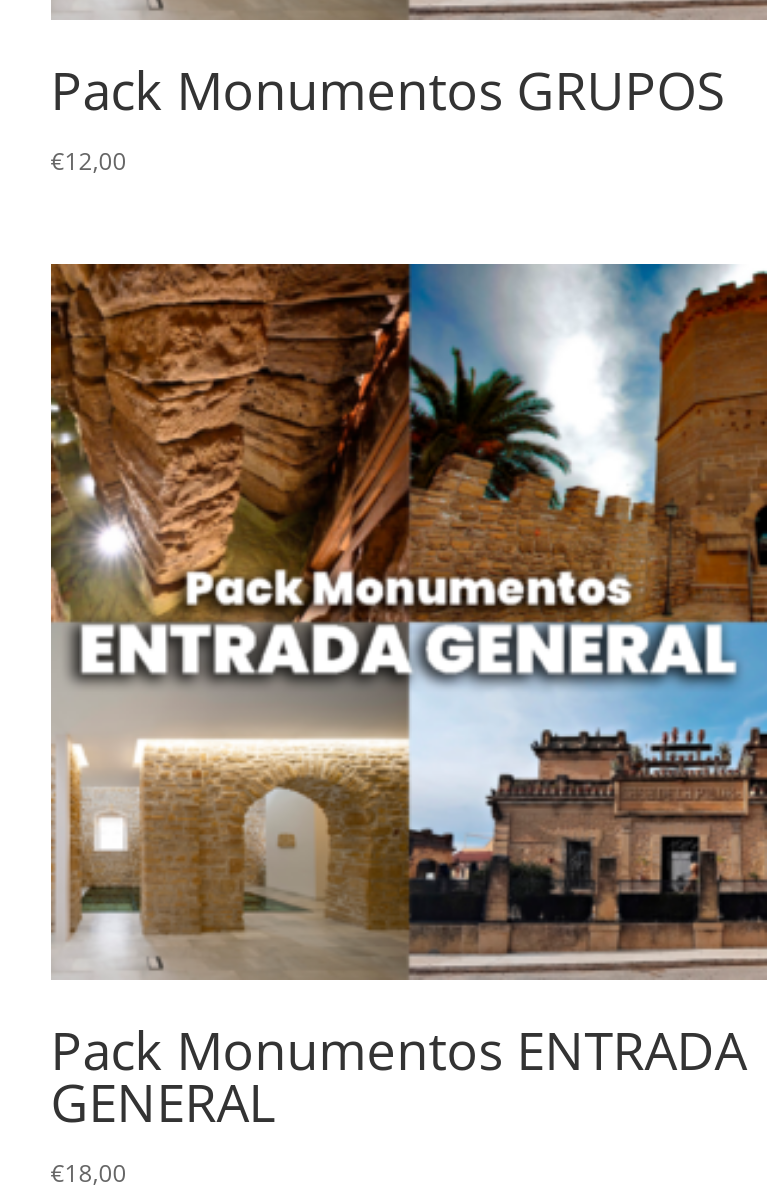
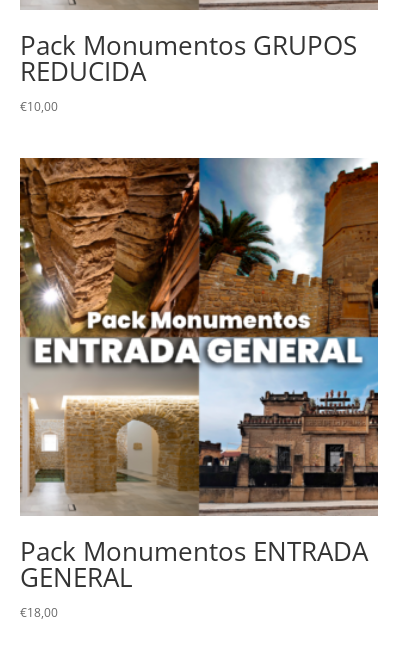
[51,143,127,177] €12,00 -> [20,52,146,114] REDUCIDA | €10,00

